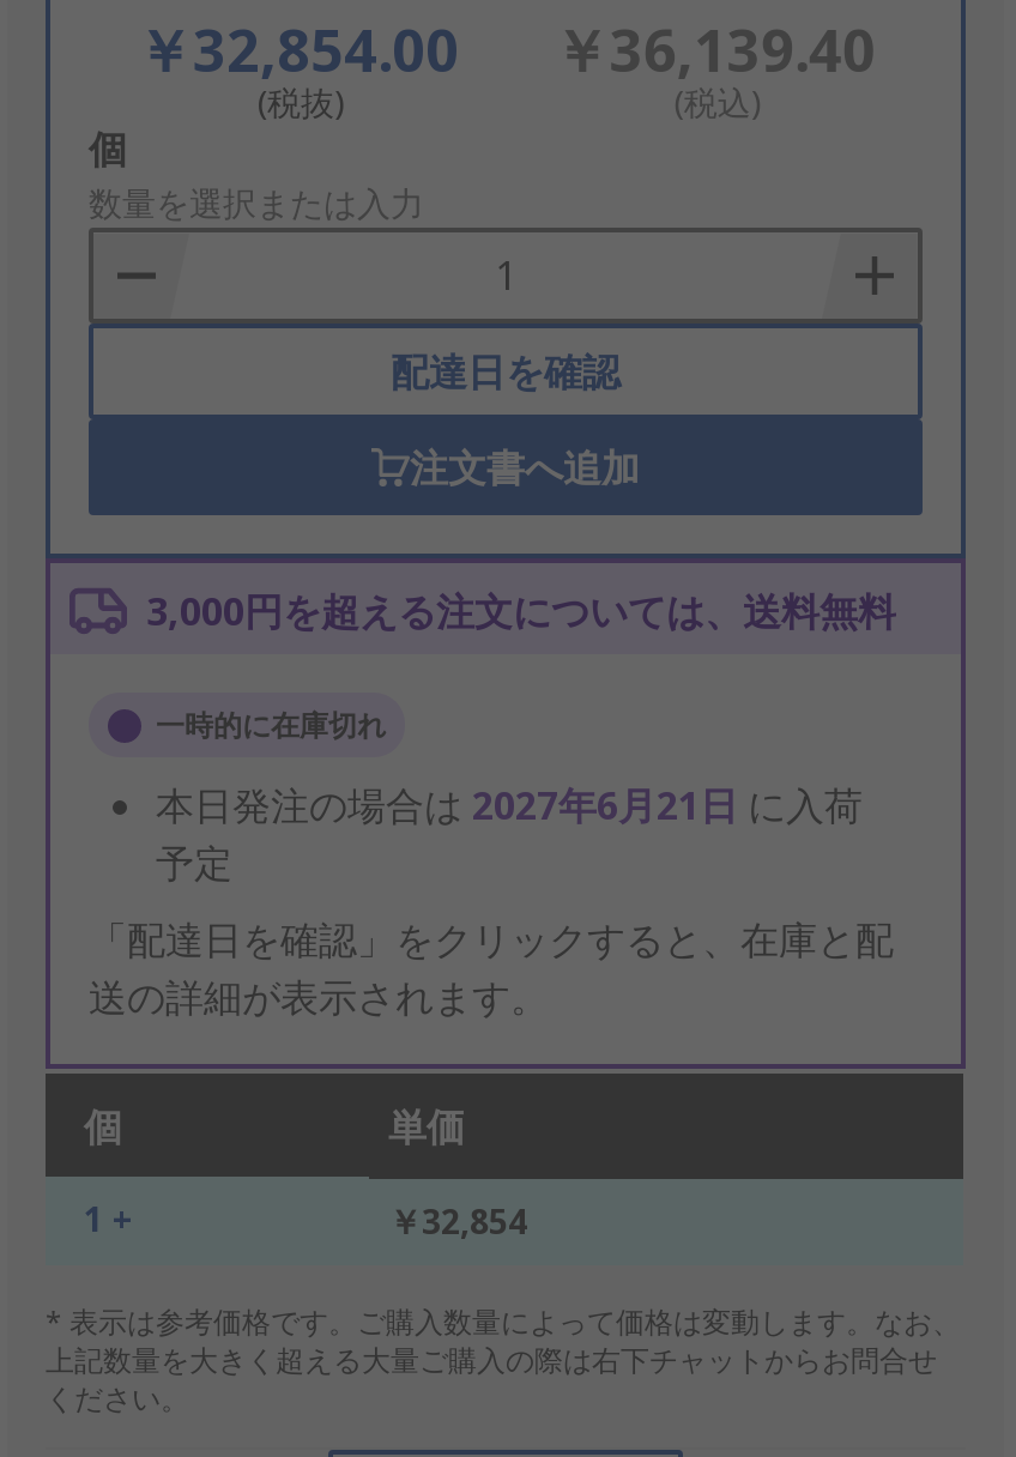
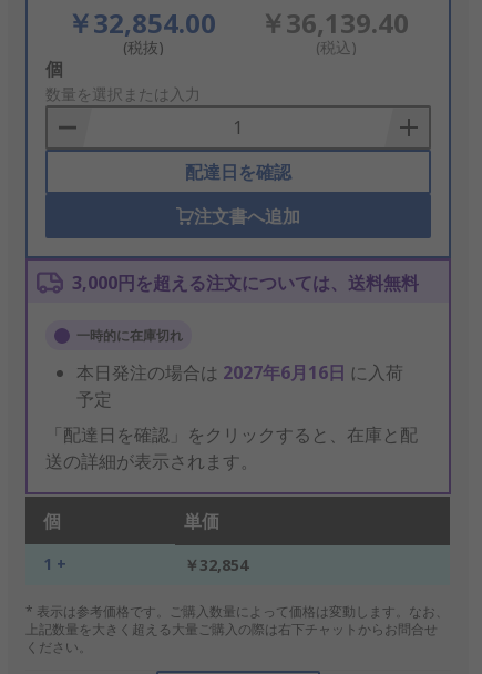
[156,780,863,833] 本日発注の場合は2027年6月21日に入荷 -> [76,361,403,385] 本日発注の場合は2027年6月16日に入荷

